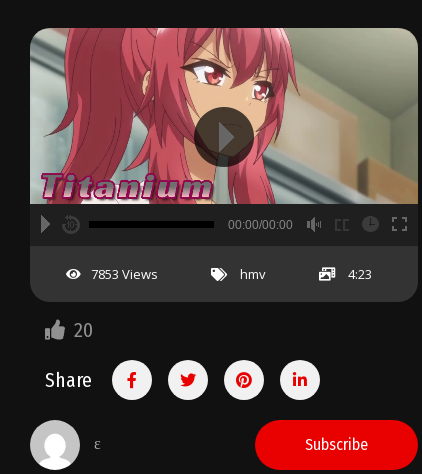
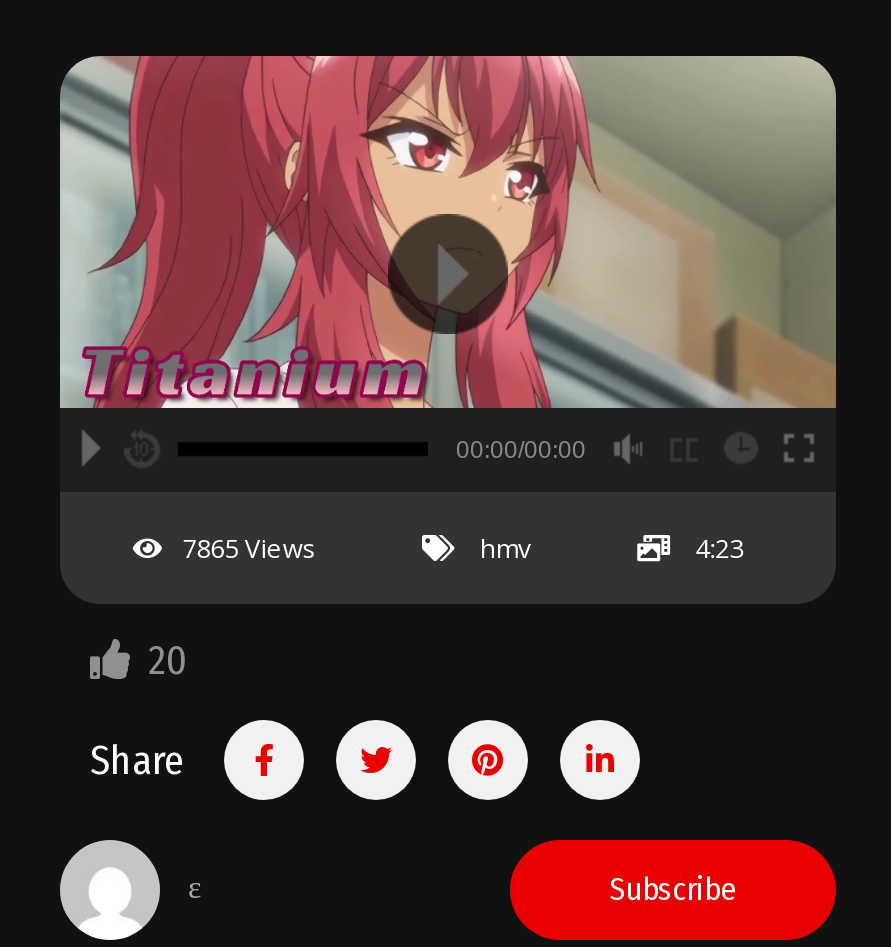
[91,265,158,283] 7853 Views -> [183,530,317,566] 7865 Views

